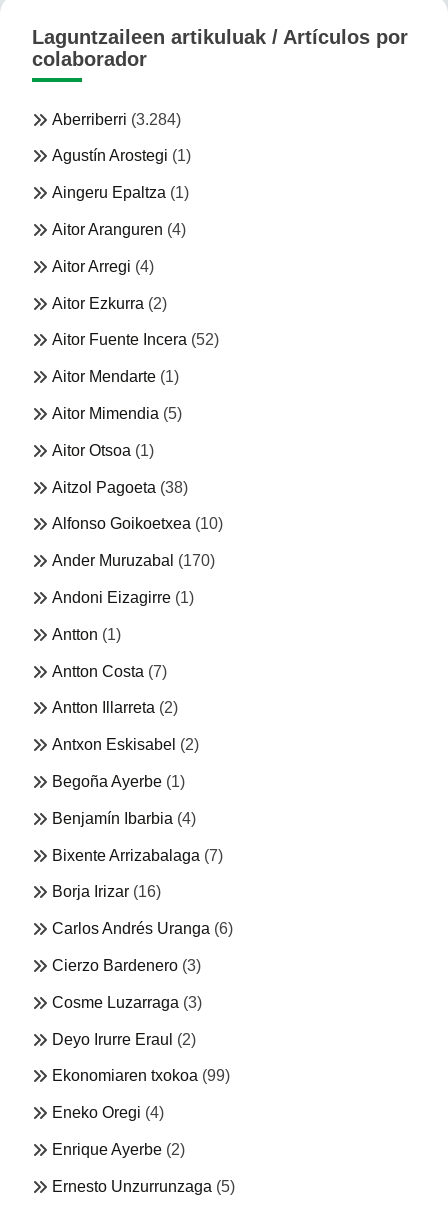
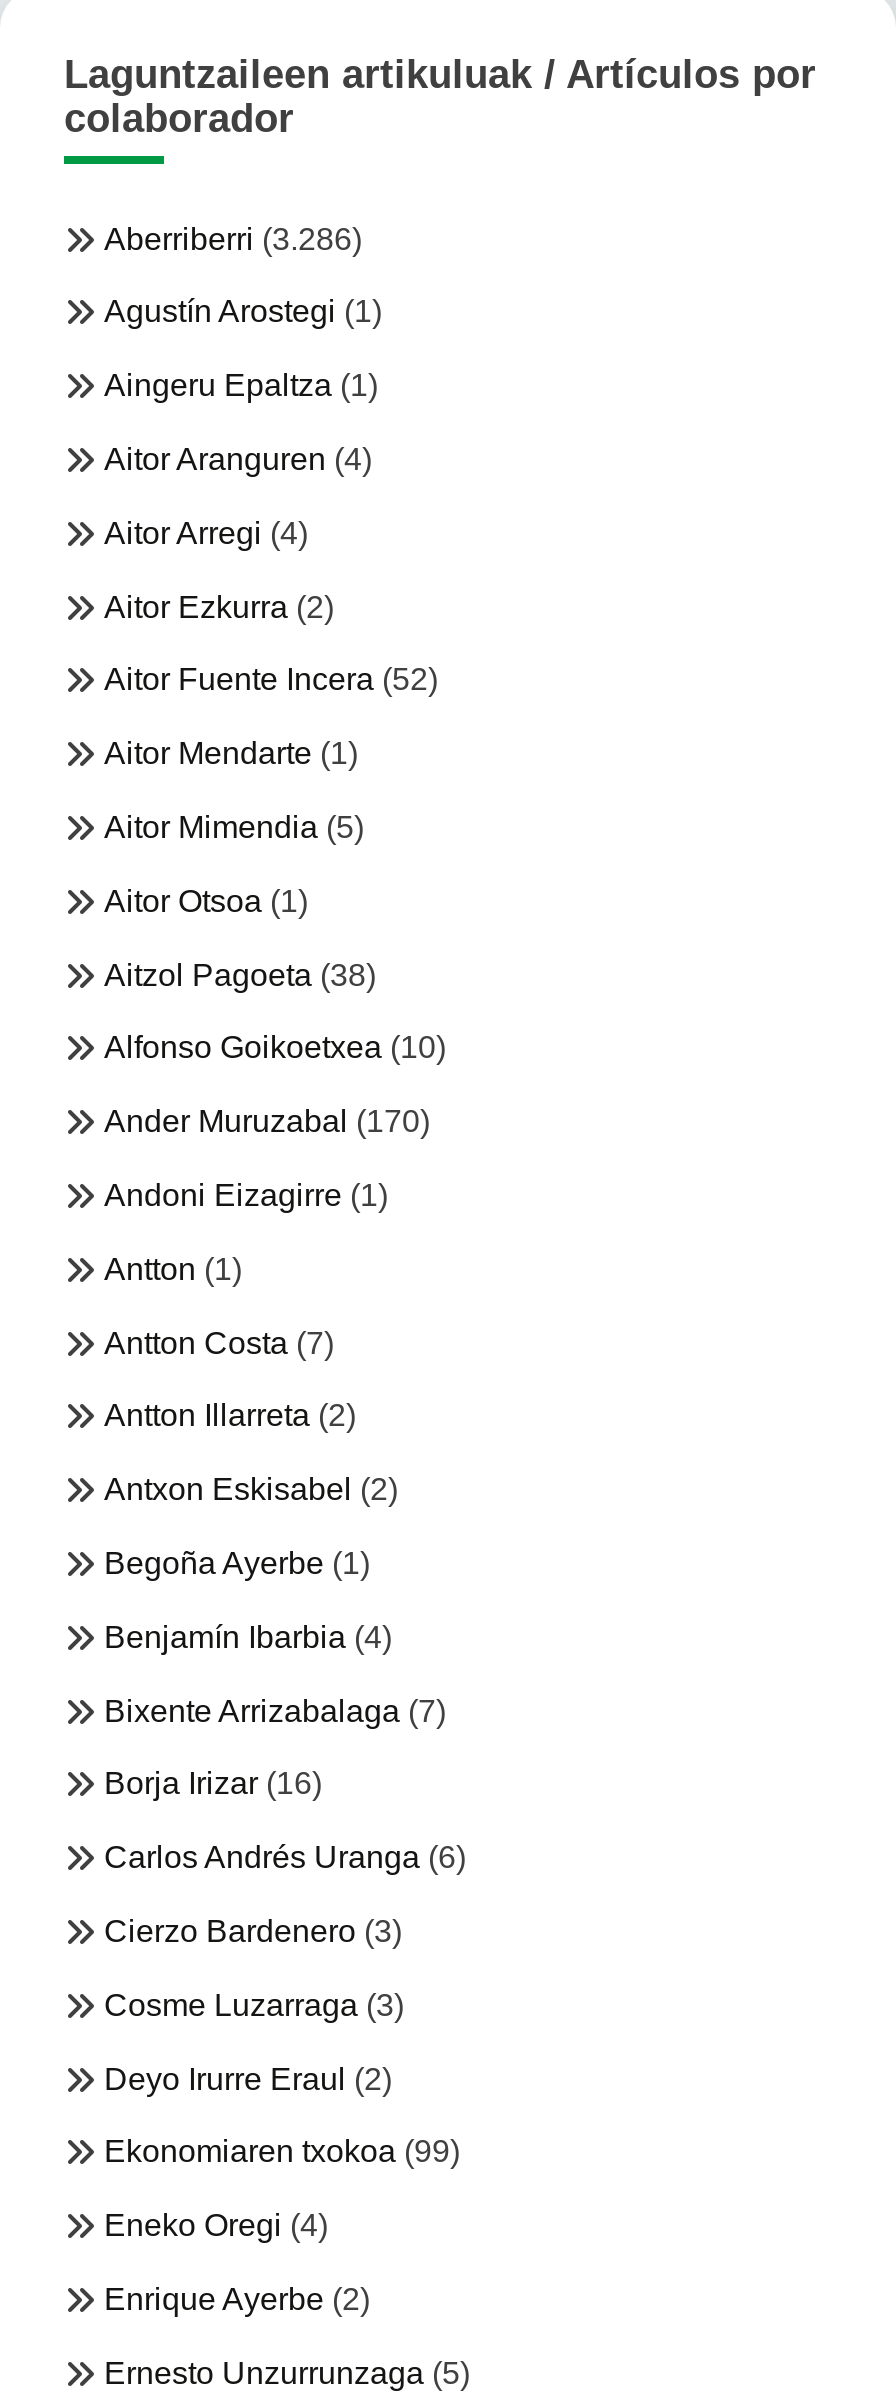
[52,111,181,128] Aberriberri (3.284) -> [104,221,362,255] Aberriberri (3.286)

